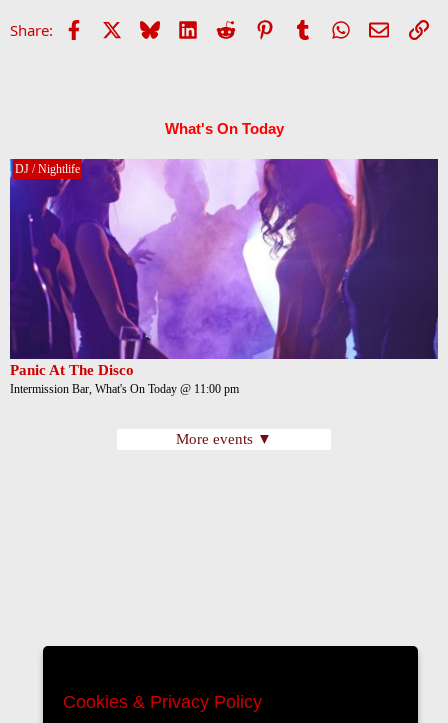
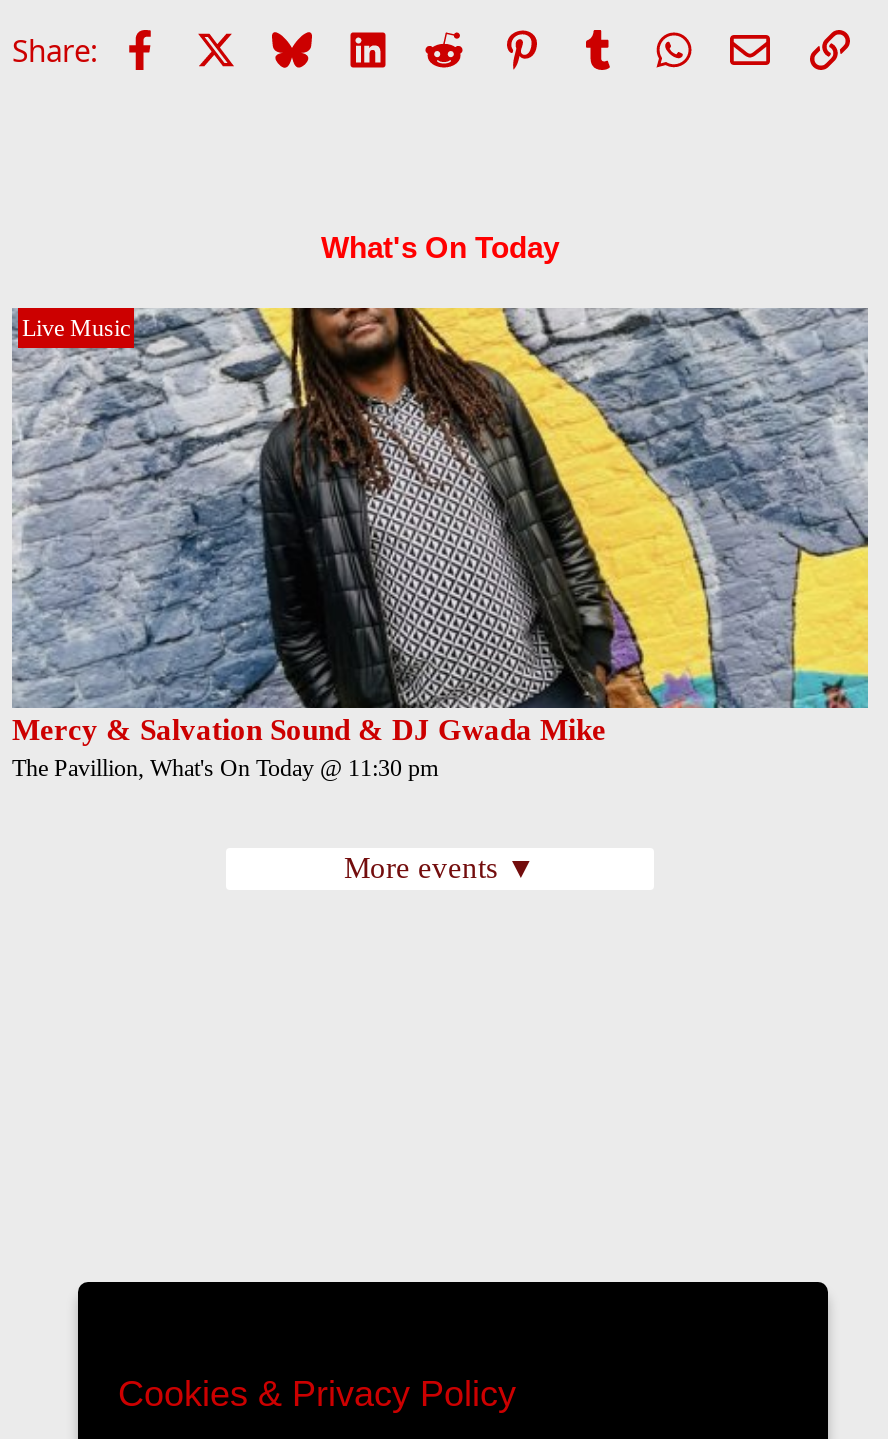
[9,158,439,360] [image] | DJ / Nightlife -> [12,306,870,710] [image] | Live Music
[10,362,239,396] Panic At The Disco | Intermission Bar, What's On Today @ 11:00 pm -> [12,714,606,782] Mercy & Salvation Sound & DJ Gwada Mike | The Pavillion, What's On Today @ 11:30 pm

